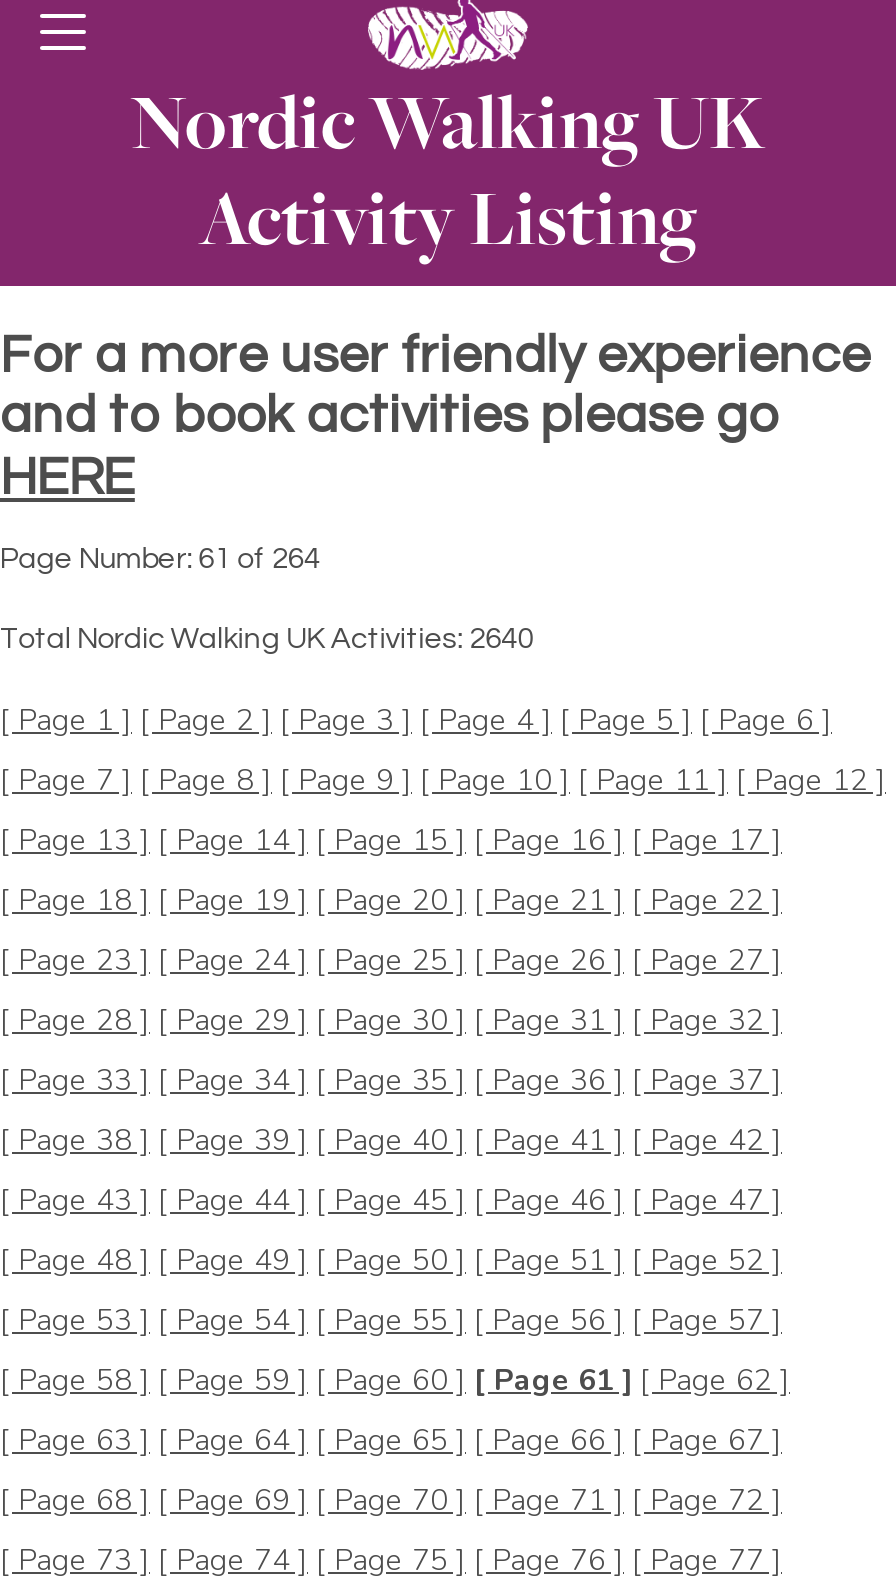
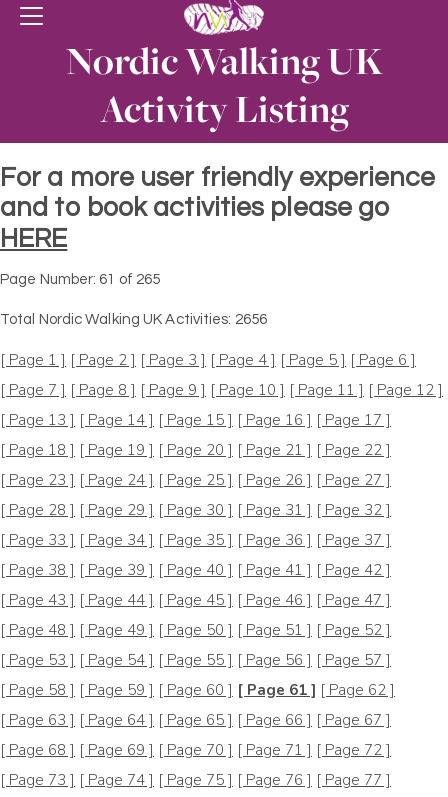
[0,544,320,574] Page Number: 61 of 264 -> [0,272,160,287] Page Number: 61 of 265
[0,624,534,654] Total Nordic Walking UK Activities: 2640 -> [0,312,267,327] Total Nordic Walking UK Activities: 2656

